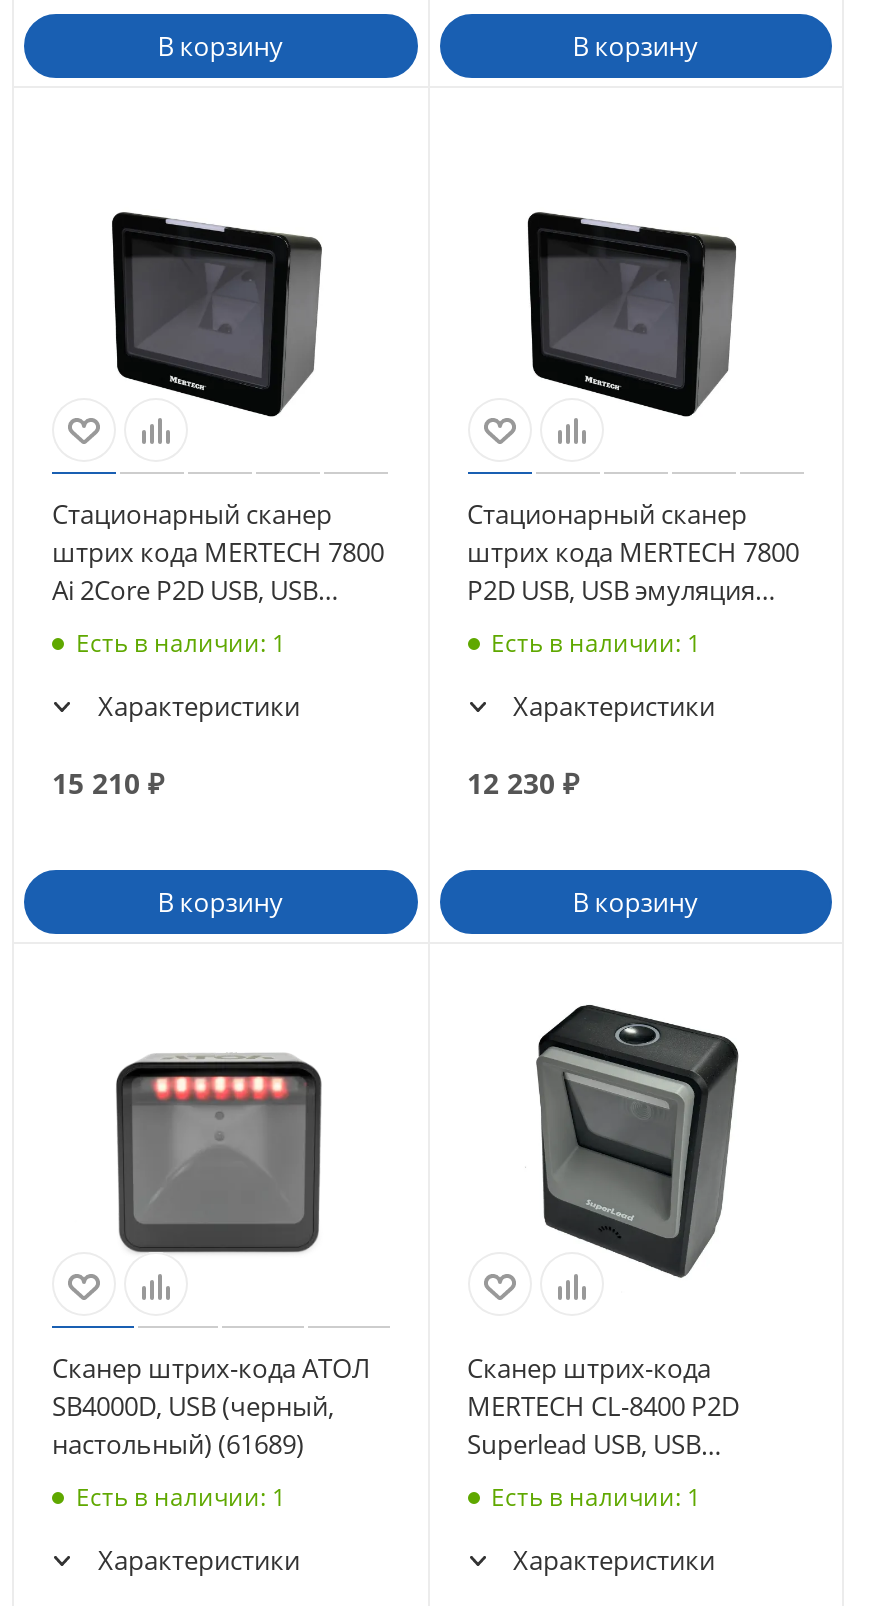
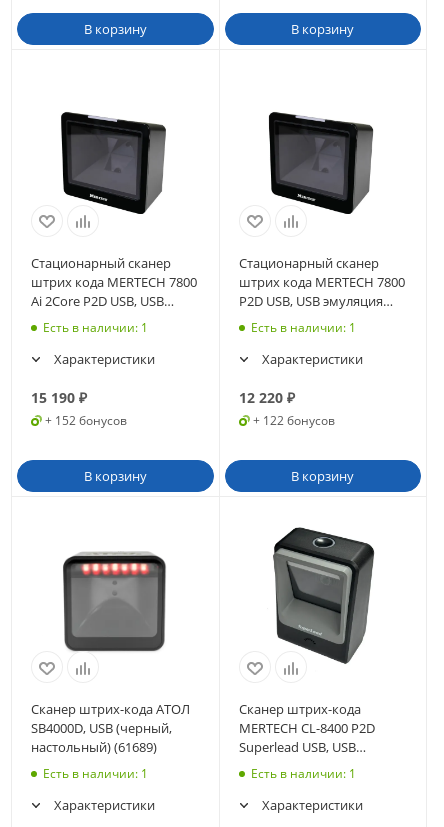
[52,764,164,802] 15 210 ₽ -> [31,388,127,429] 15 190 ₽ | + 152 бонусов
[467,764,579,802] 12 230 ₽ -> [238,388,334,429] 12 220 ₽ | + 122 бонусов

